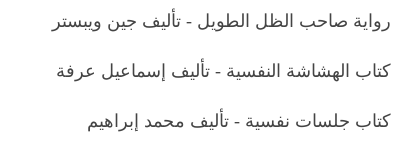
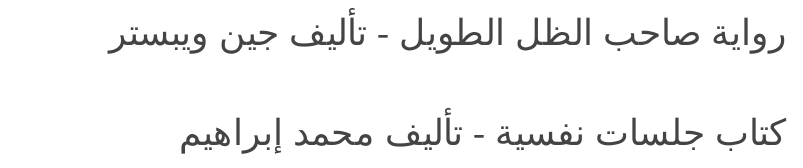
[56,61,391,81] كتاب الهشاشة النفسية - تأليف إسماعيل عرفة -> none

